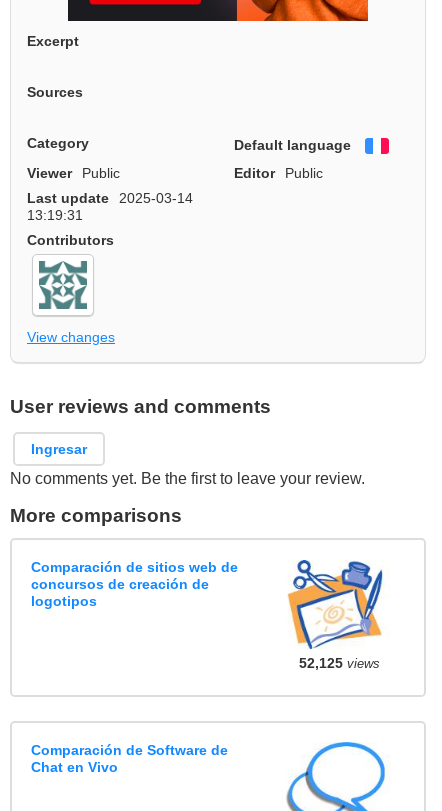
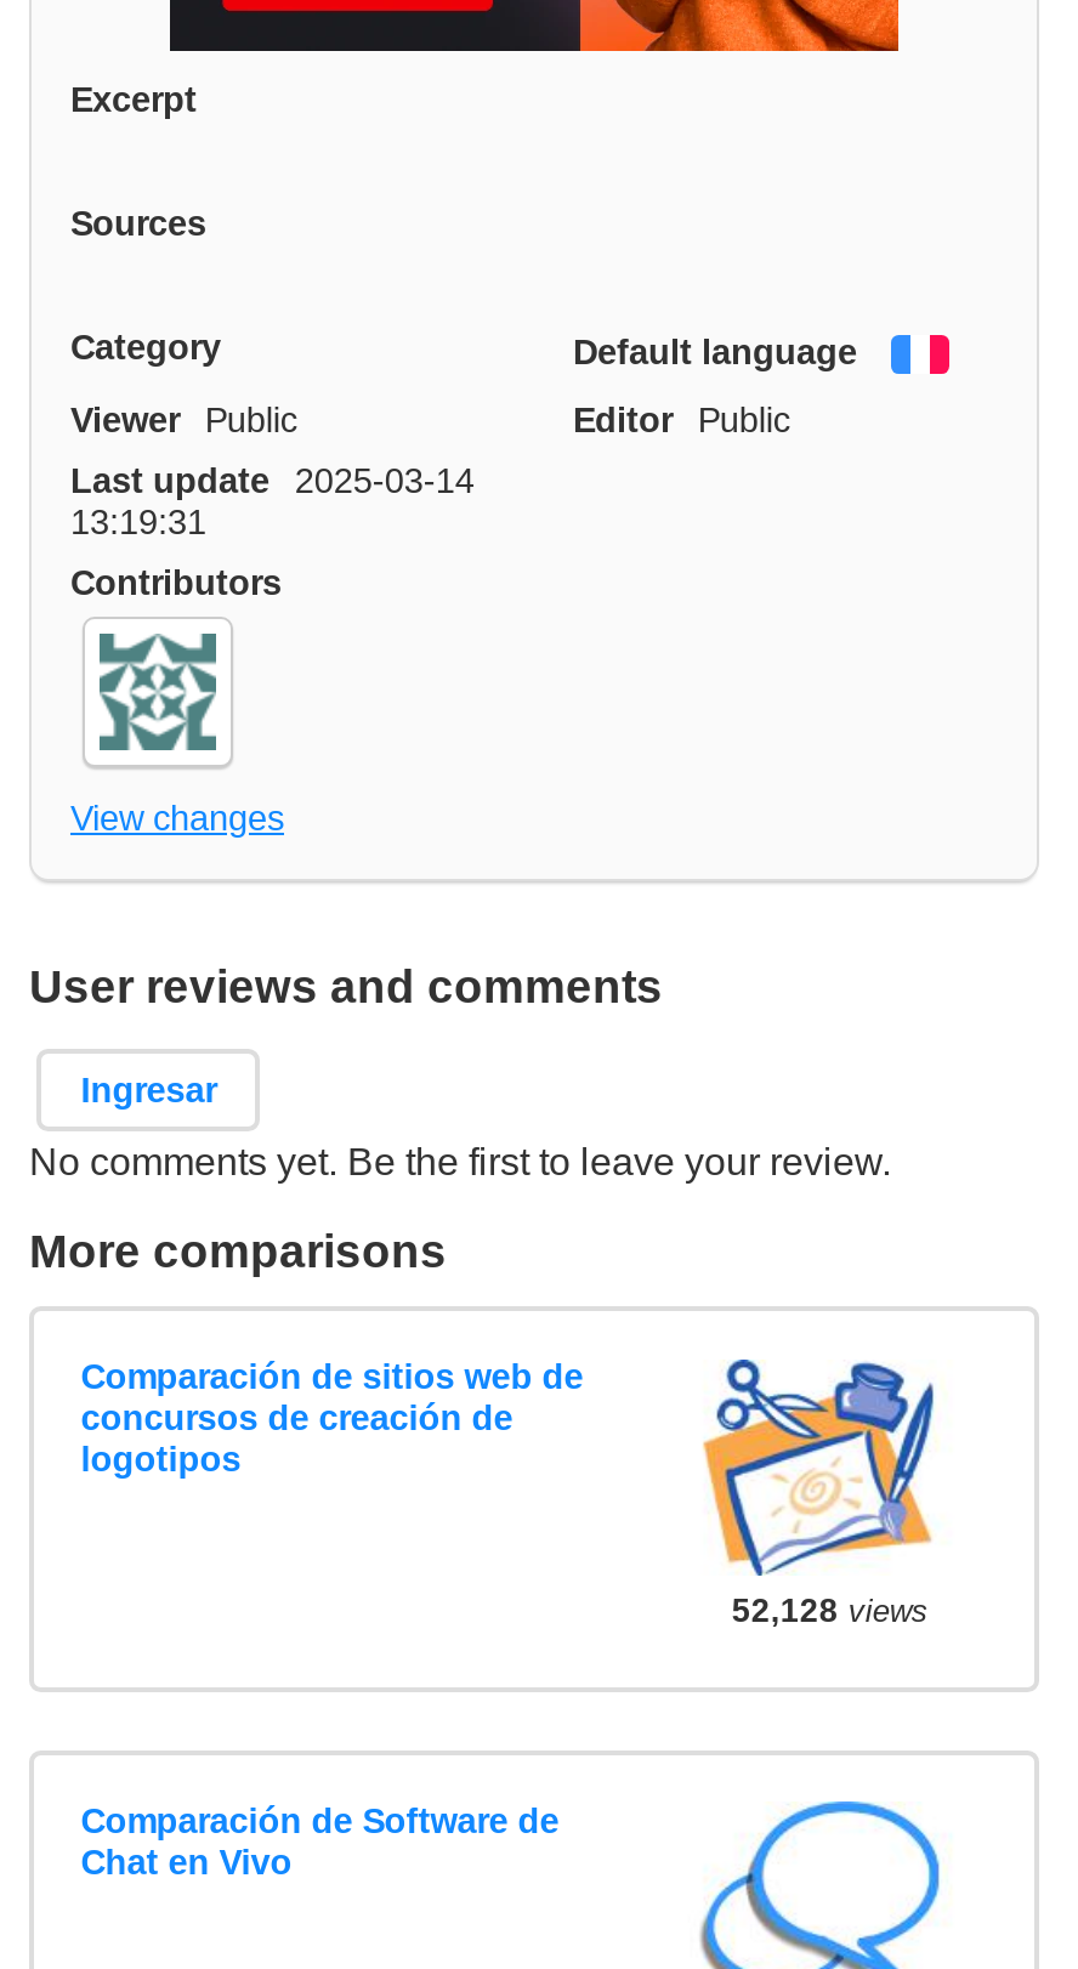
[299,656,380,671] 52,125 views -> [732,1594,928,1630] 52,128 views

